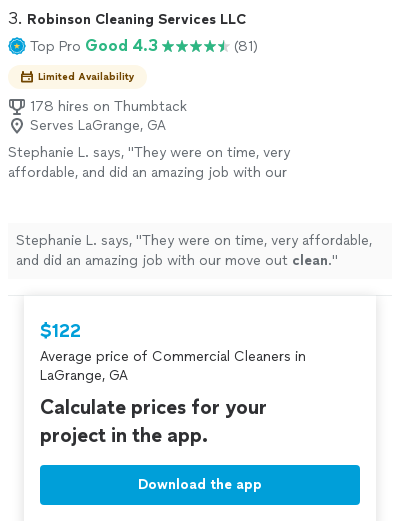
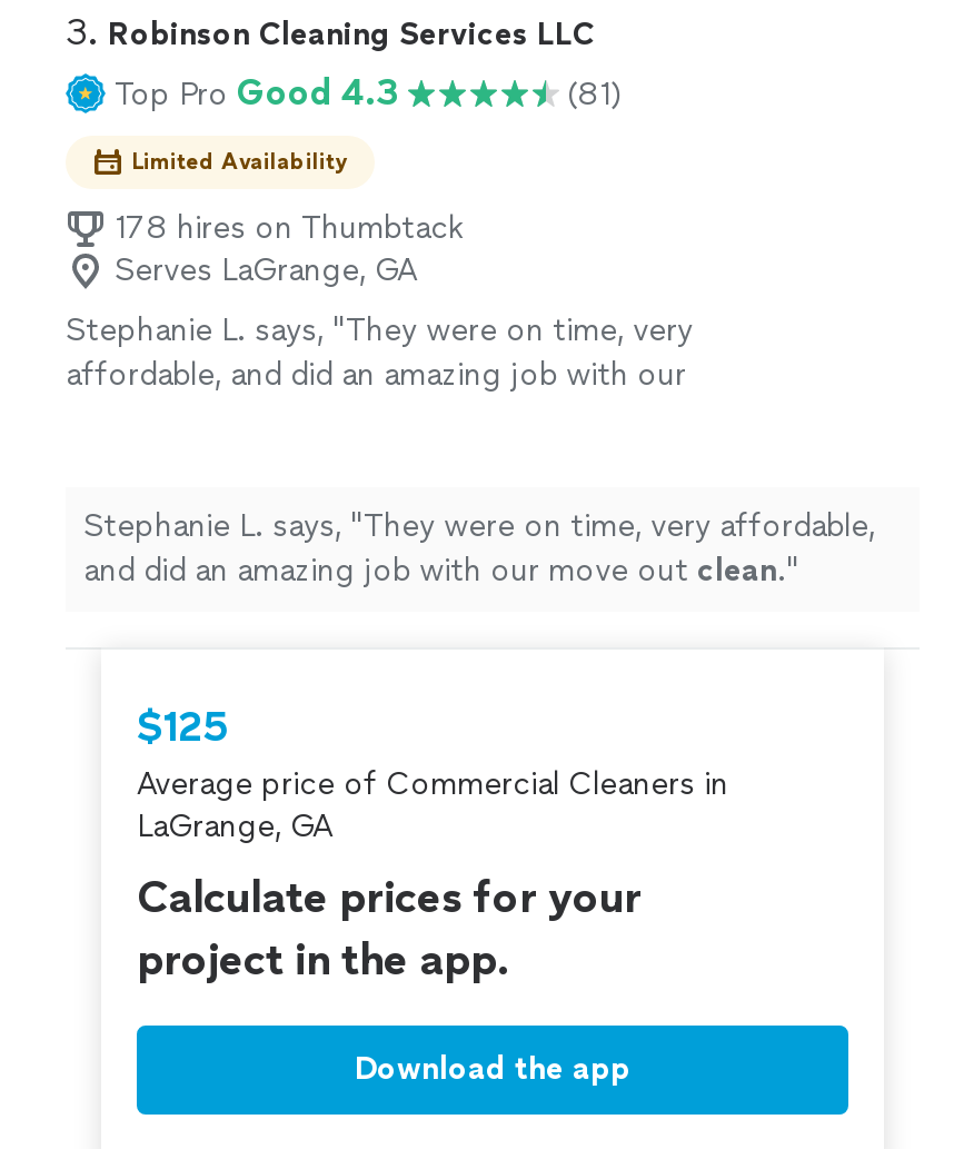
[40,320,81,342] $122 -> [137,703,228,752] $125

